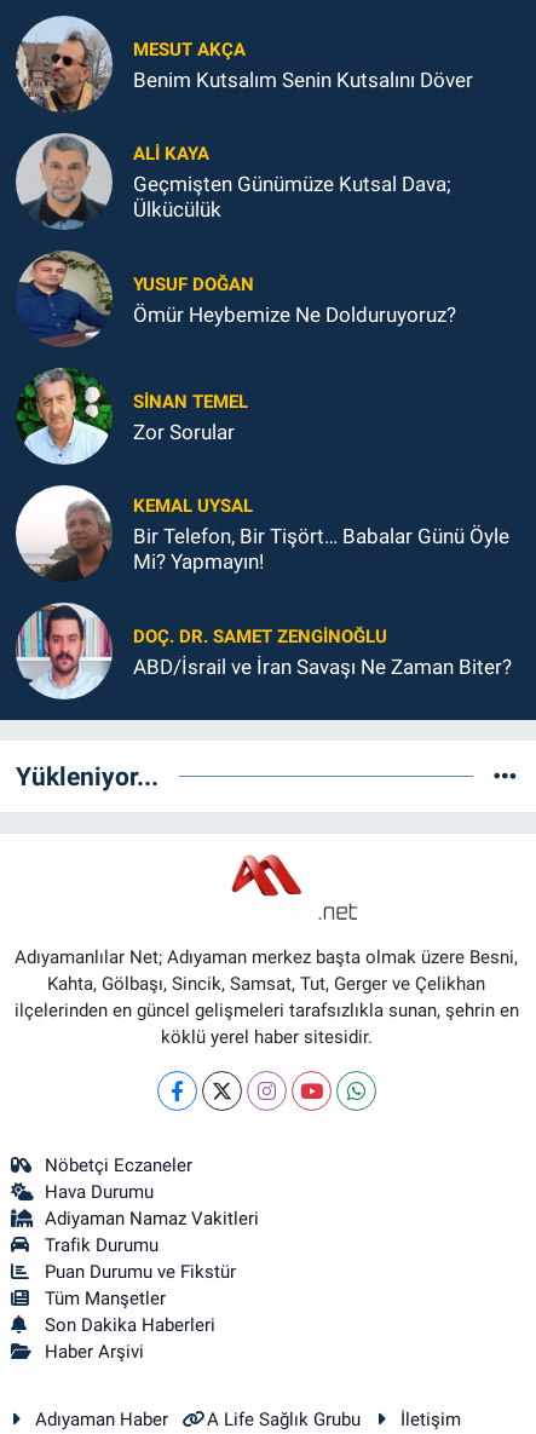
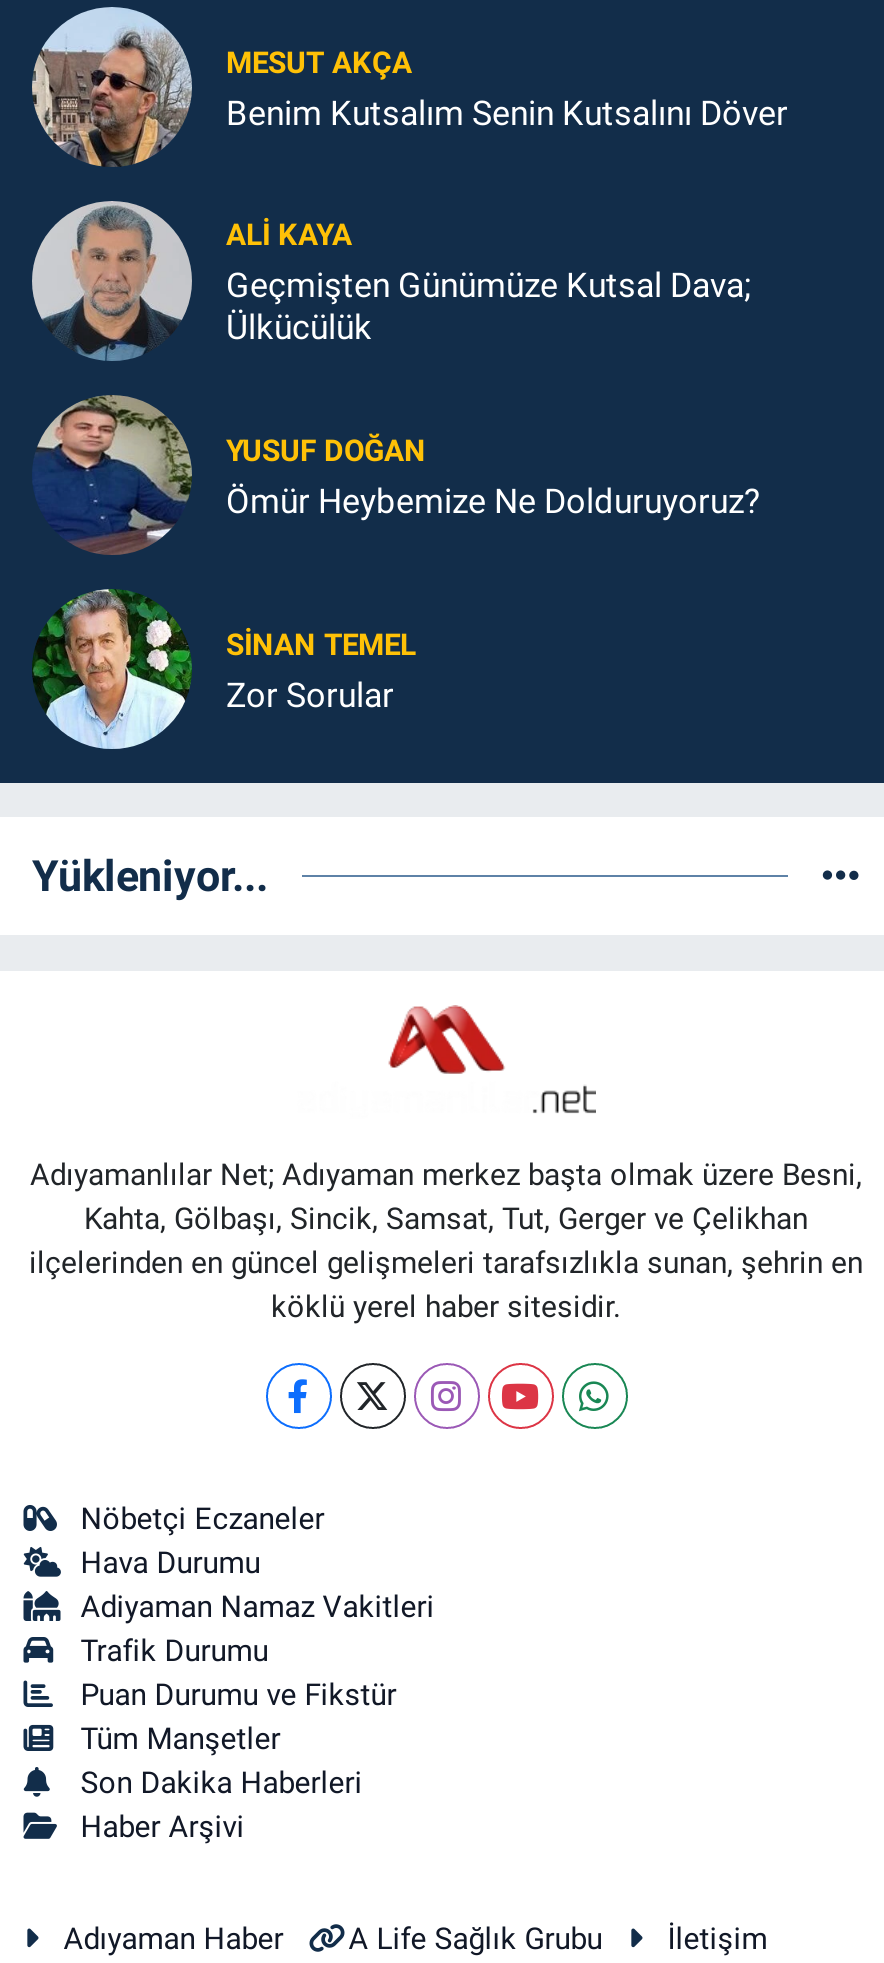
[15,485,512,679] [image] | KEMAL UYSAL | Bir Telefon, Bir Tişört… Babalar Günü Öyle | Mi? Yapmayın! | DOÇ. DR. SAMET ZENGİNOĞLU | ABD/İsrail ve İran Savaşı Ne Zaman Biter? -> none
[15,601,114,689] [image] -> none

